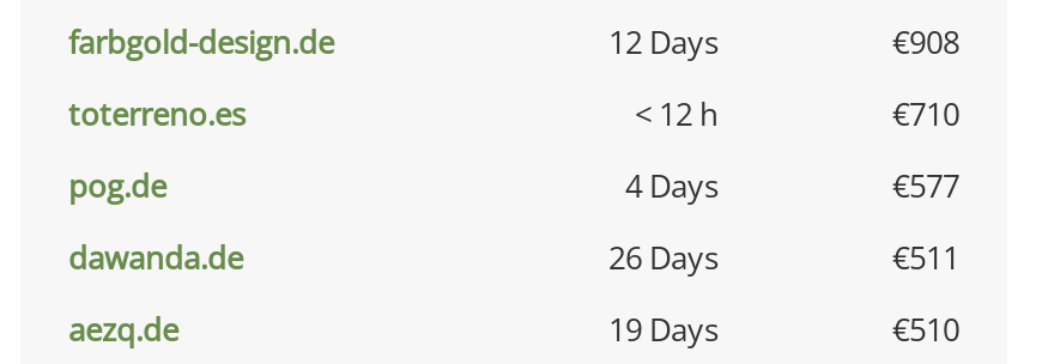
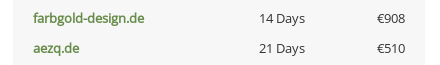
[608,20,719,63] 12 Days -> [258,9,304,27] 14 Days
[68,92,959,279] toterreno.es | < 12 h | €710 | pog.de | 4 Days | €577 | dawanda.de | 26 Days | €511 -> none
[608,308,719,351] 19 Days -> [258,39,304,57] 21 Days

